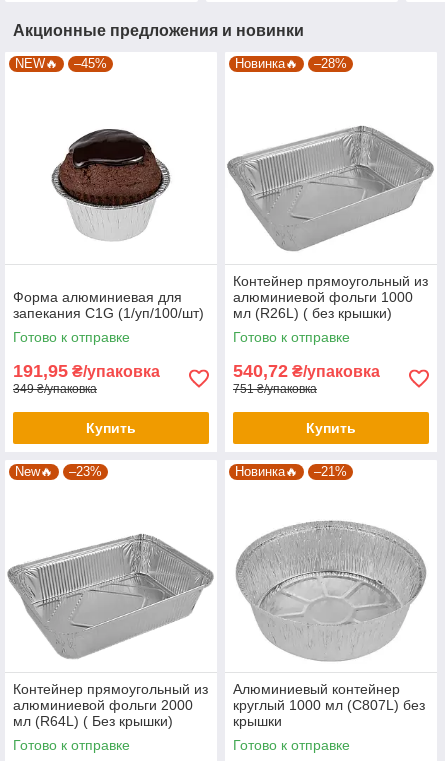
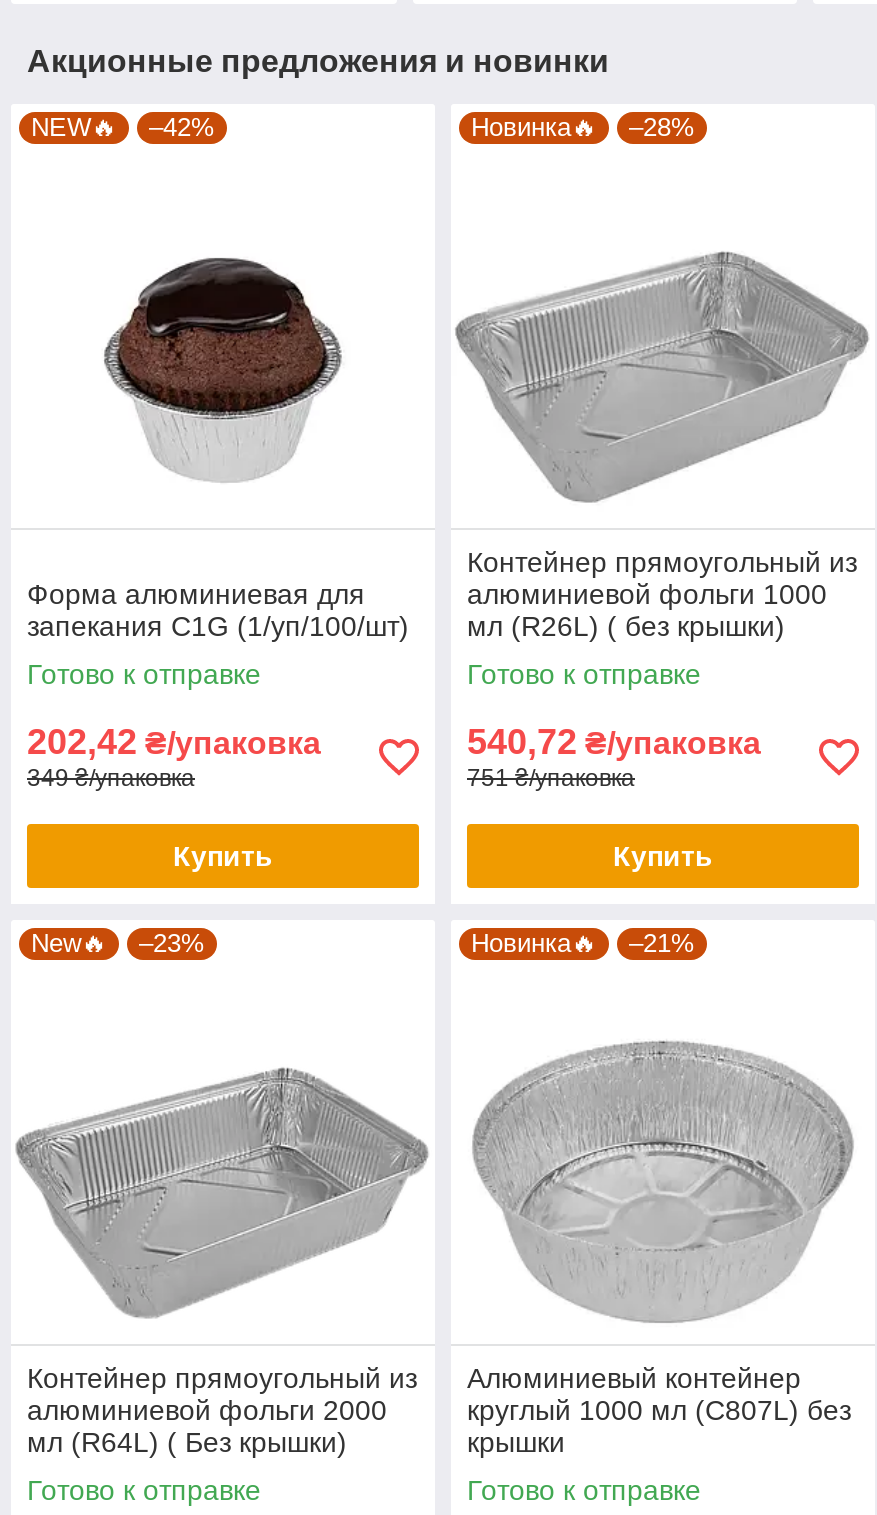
[74,56,107,71] –45% -> [149,112,215,142] –42%
[13,361,160,381] 191,95 ₴/упаковка -> [27,722,321,762] 202,42 ₴/упаковка

